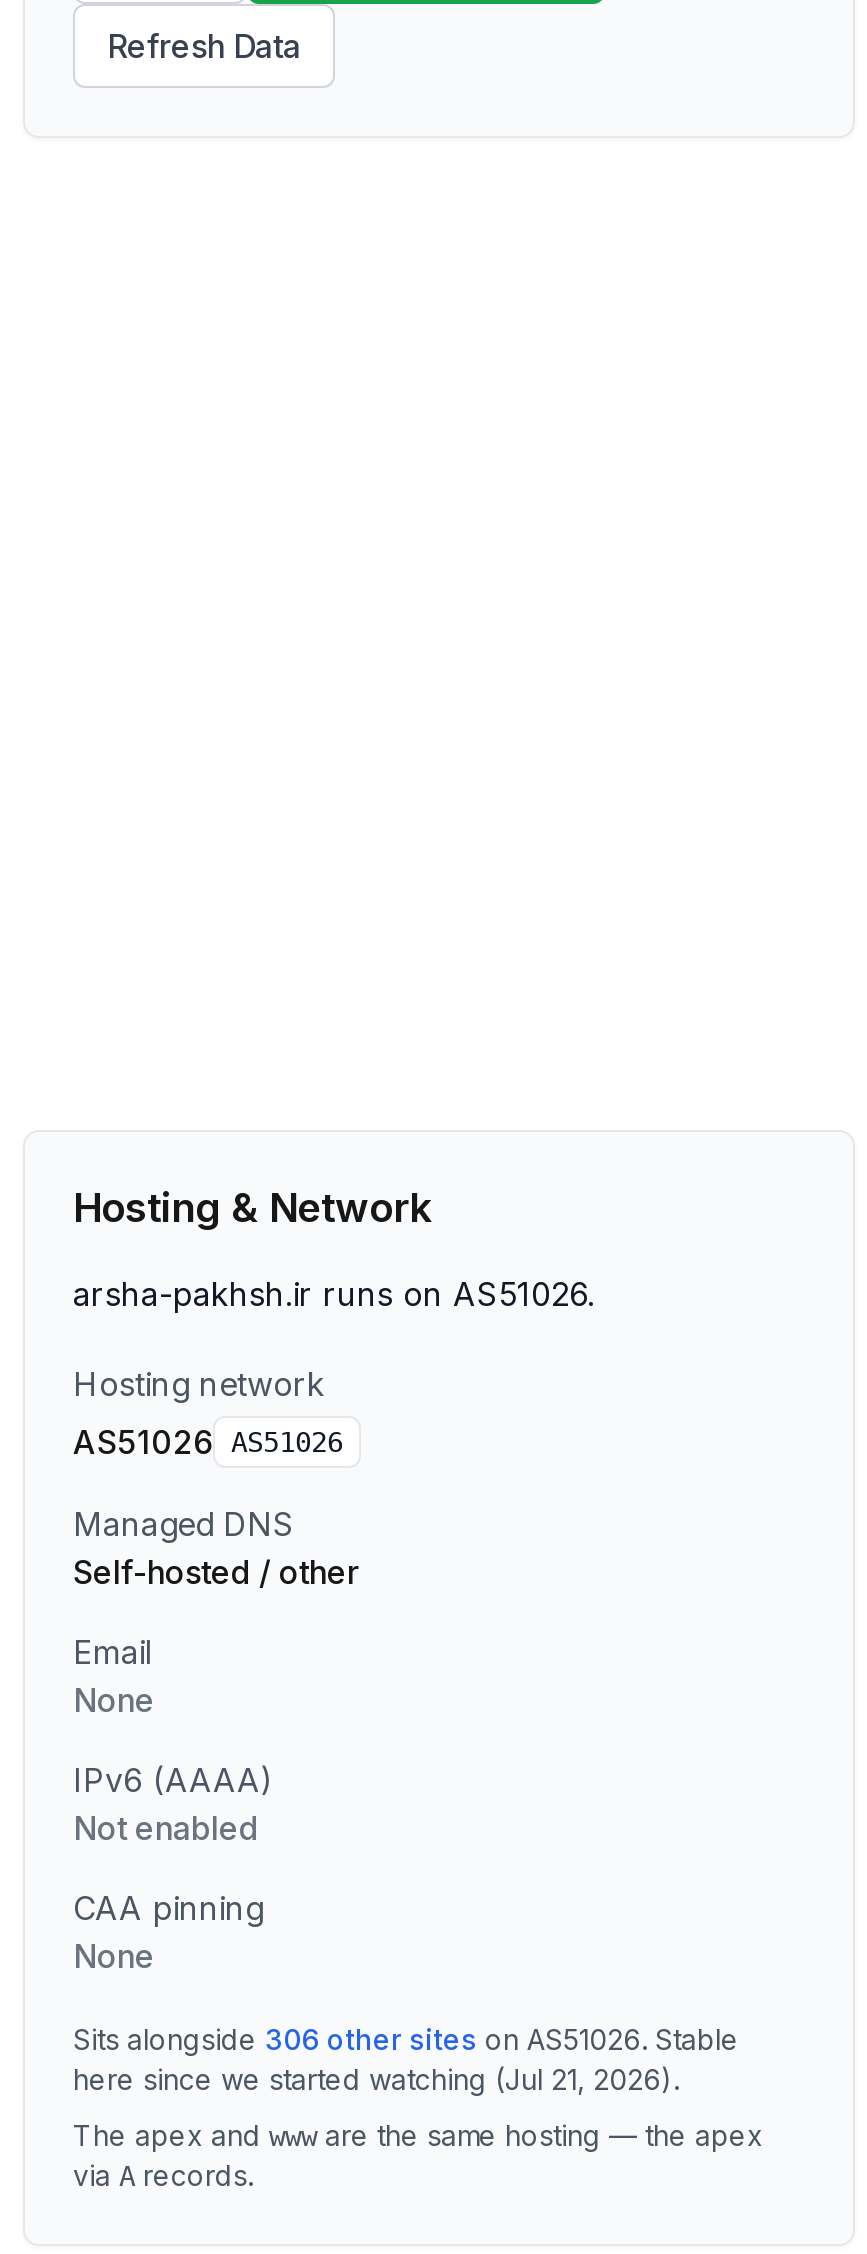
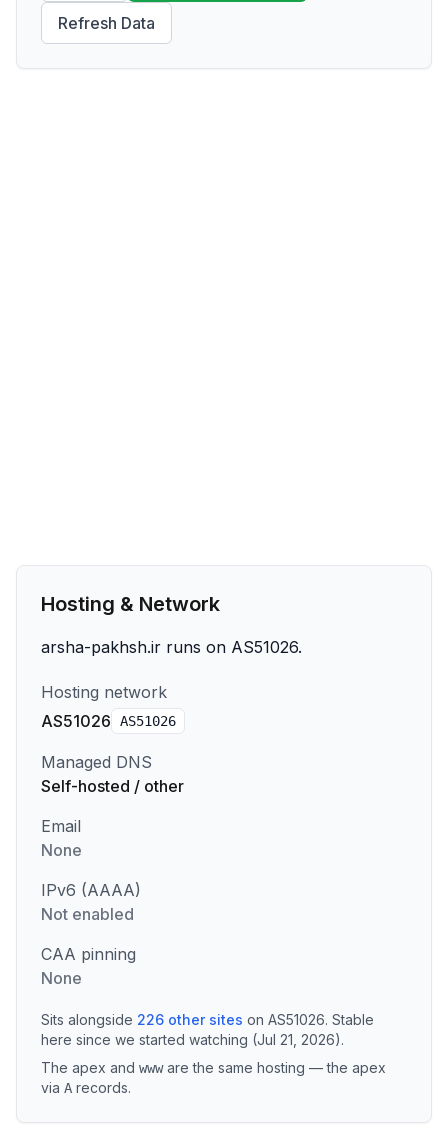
[73,2022,739,2056] Sits alongside 306 other sites on AS51026. Stable -> [41,1011,374,1028] Sits alongside 226 other sites on AS51026. Stable

